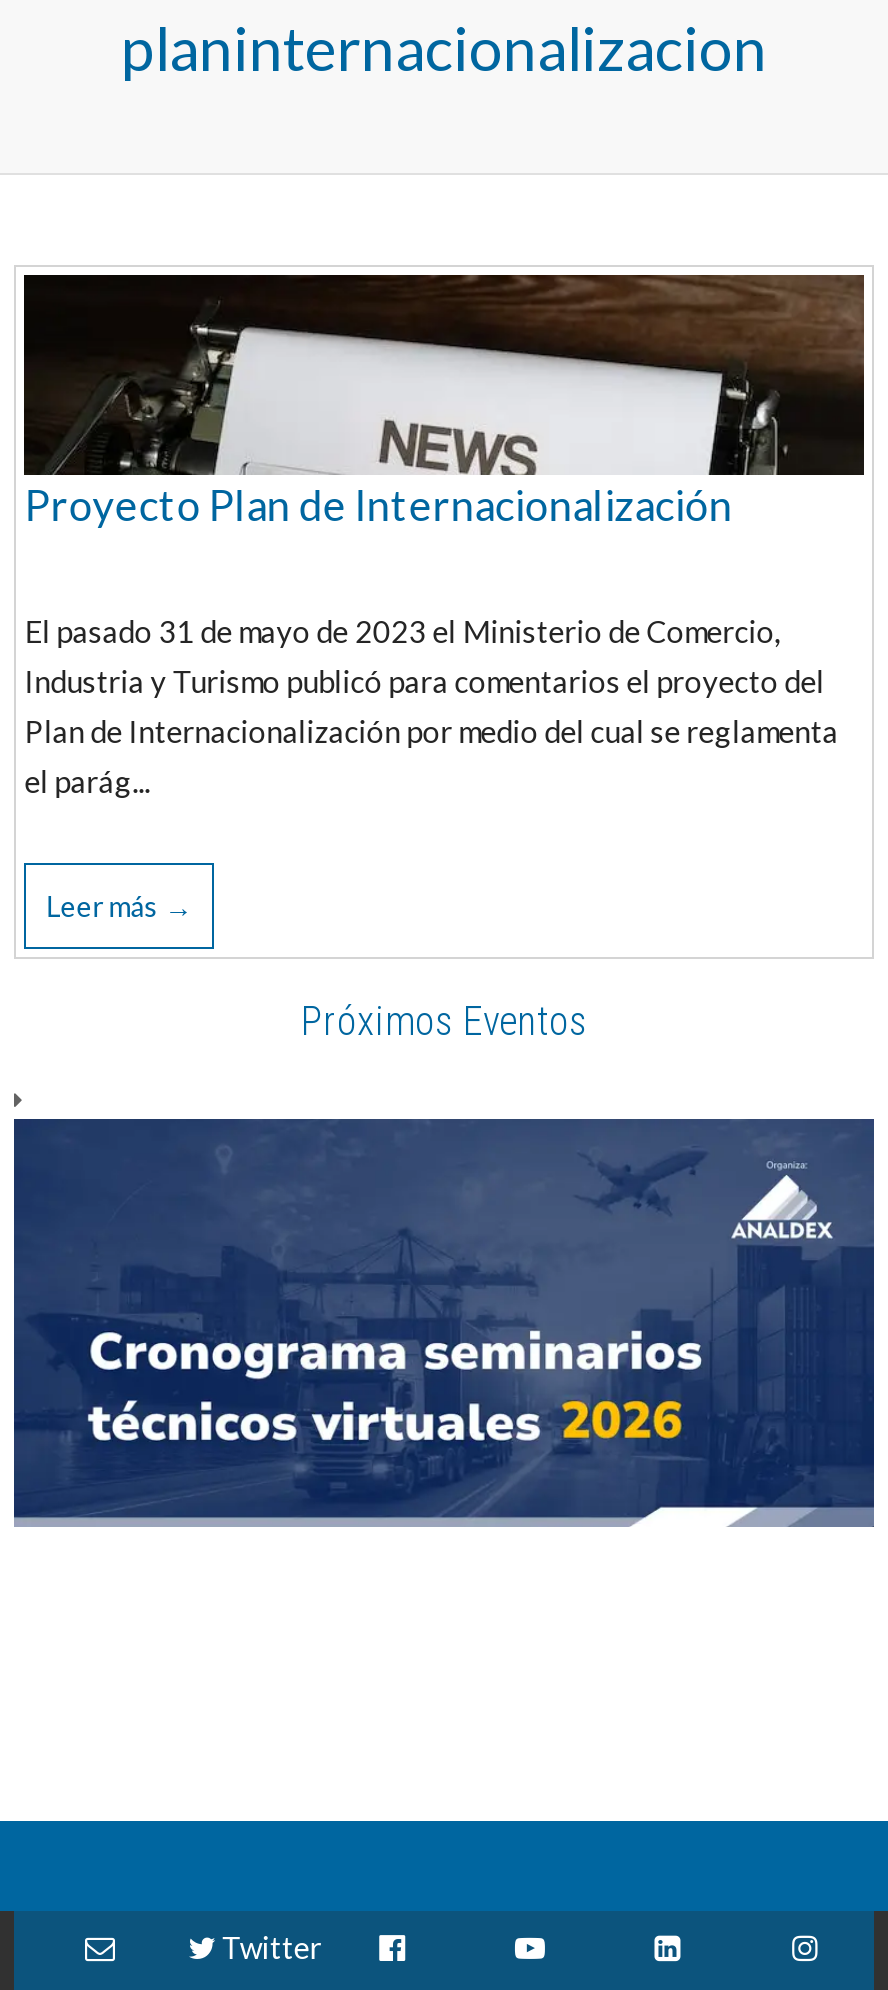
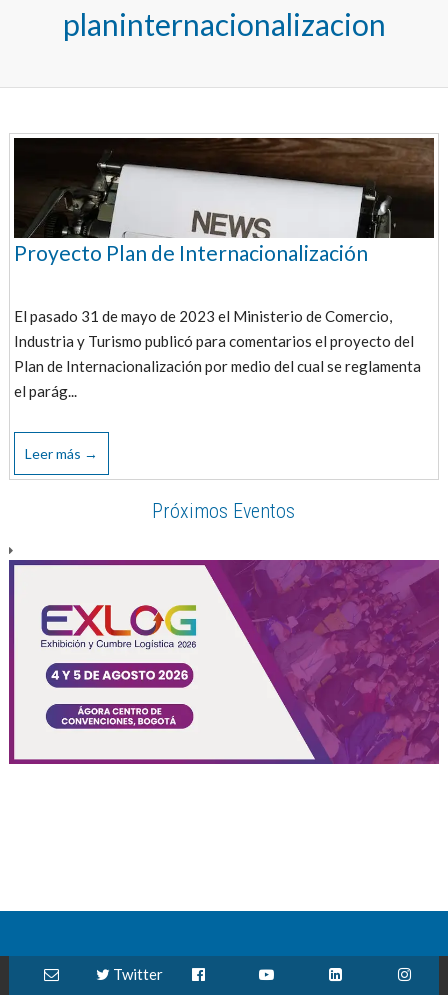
[12,1119,876,1527] [image] -> [8,560,440,765] [image]

